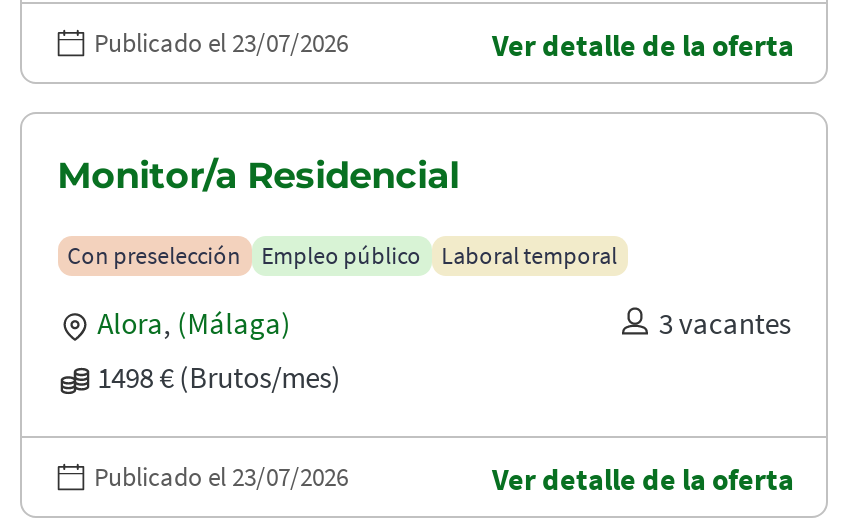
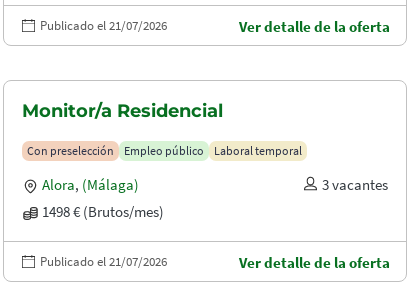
[94,26,348,60] Publicado el 23/07/2026 -> [40,17,167,34] Publicado el 21/07/2026
[94,460,348,494] Publicado el 23/07/2026 -> [40,253,167,270] Publicado el 21/07/2026

